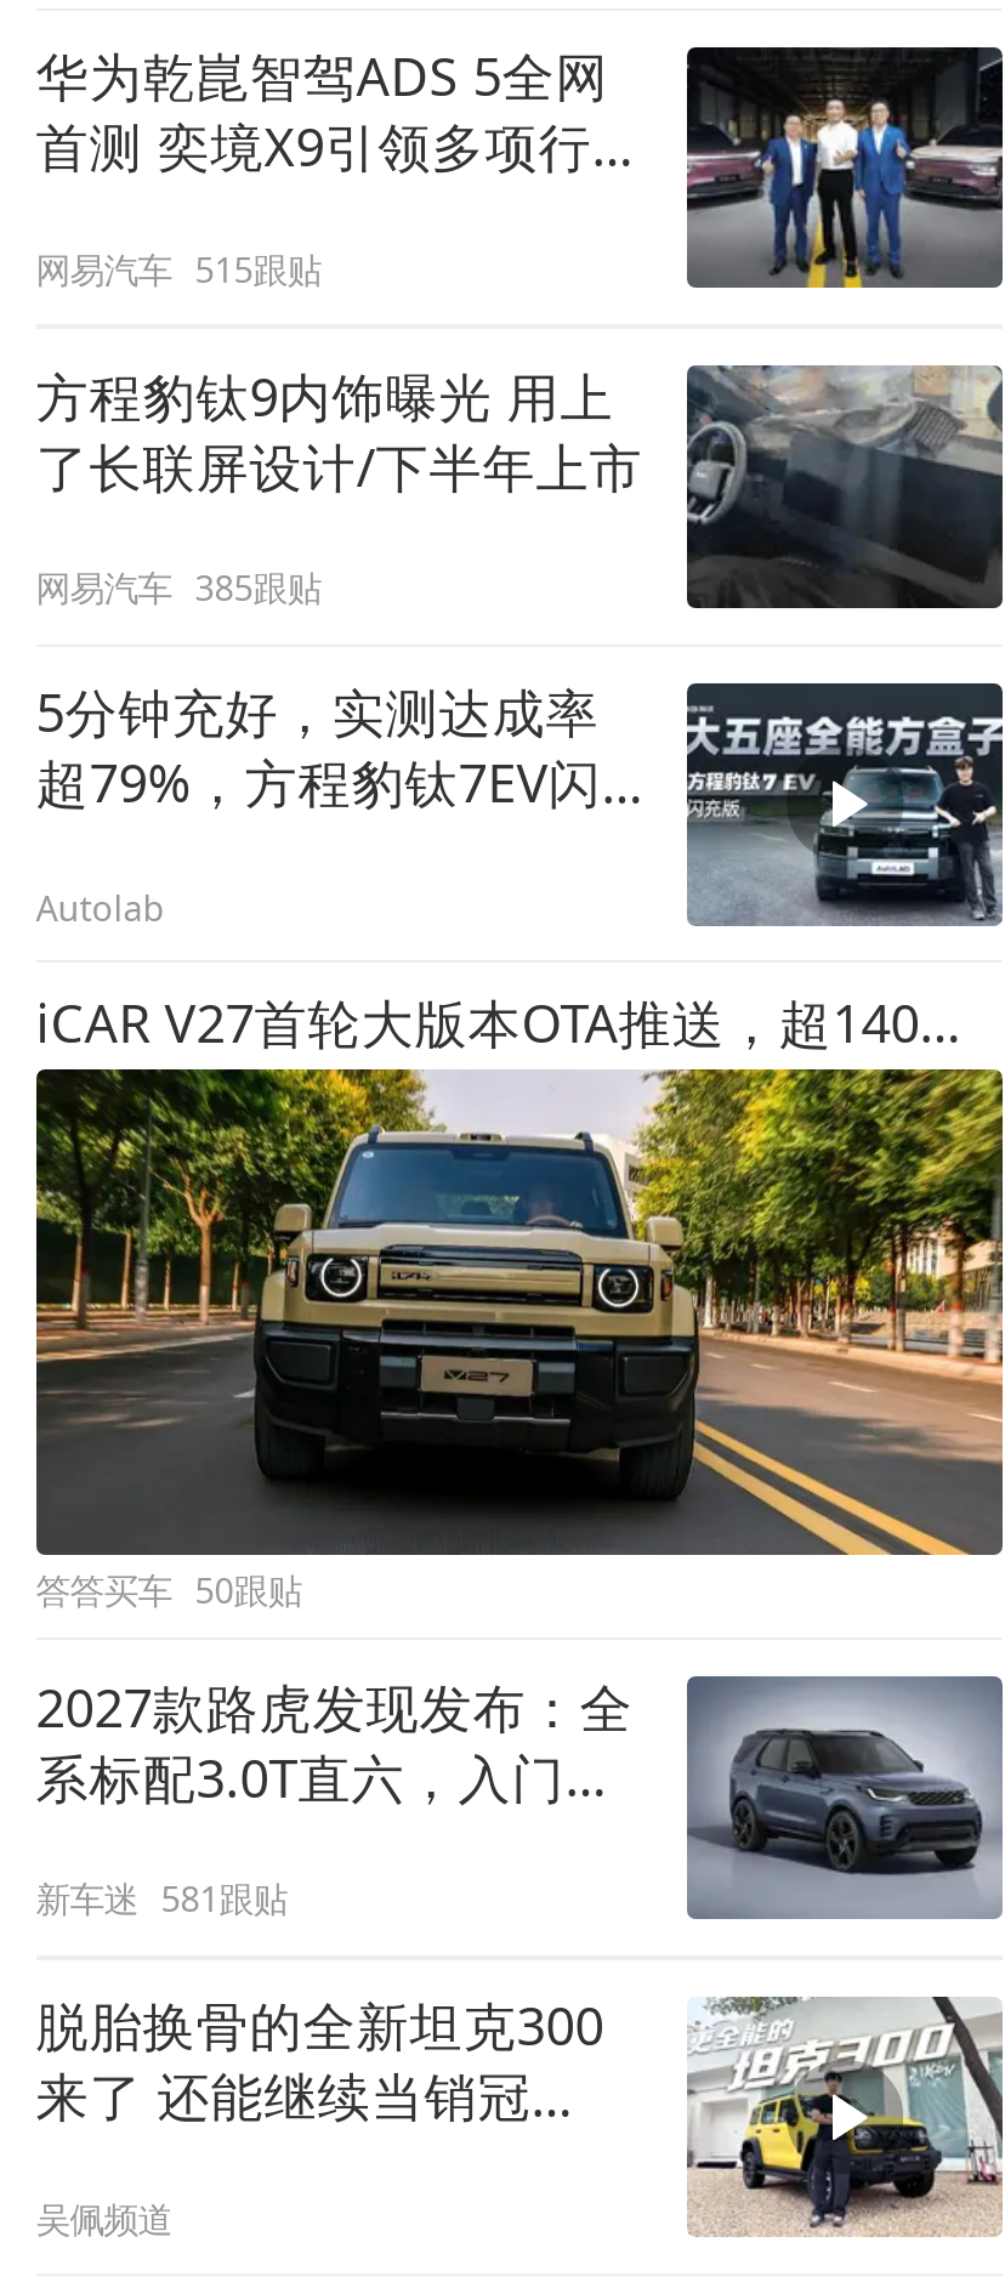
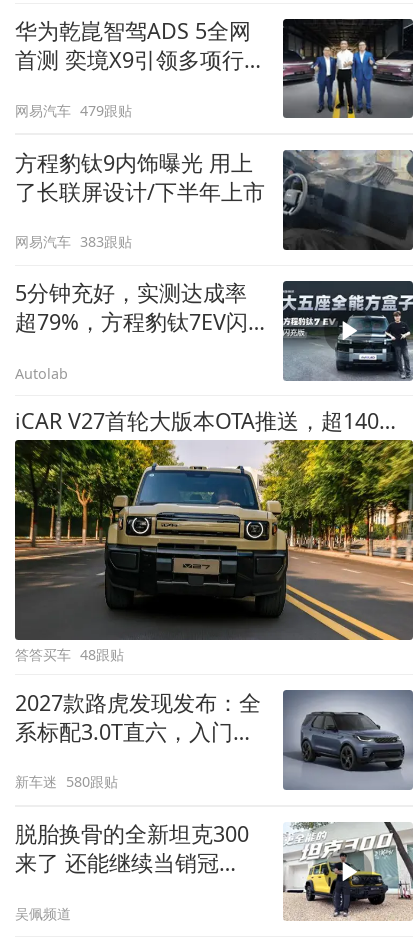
[36,246,321,292] 网易汽车 515跟贴 -> [15,101,132,120] 网易汽车 479跟贴
[36,565,321,611] 网易汽车 385跟贴 -> [15,232,132,251] 网易汽车 383跟贴
[36,1566,302,1612] 答答买车 50跟贴 -> [15,645,124,664] 答答买车 48跟贴
[36,1876,287,1922] 新车迷 581跟贴 -> [15,772,118,791] 新车迷 580跟贴

